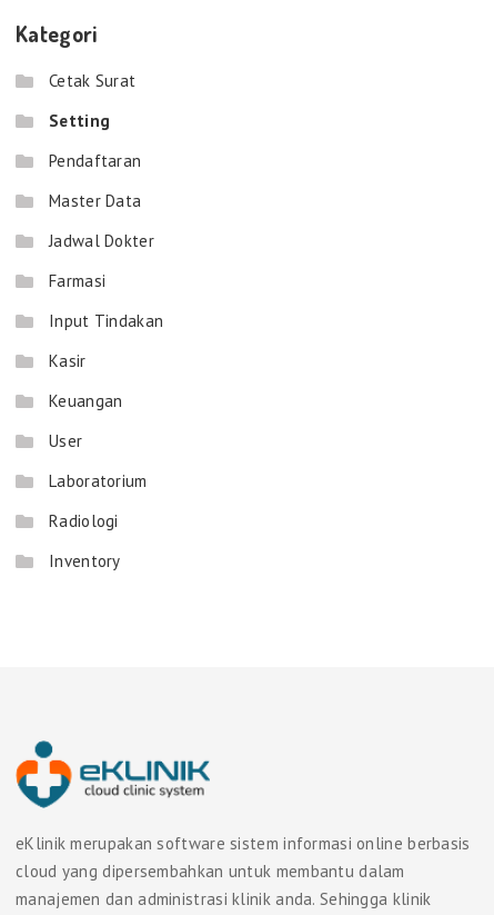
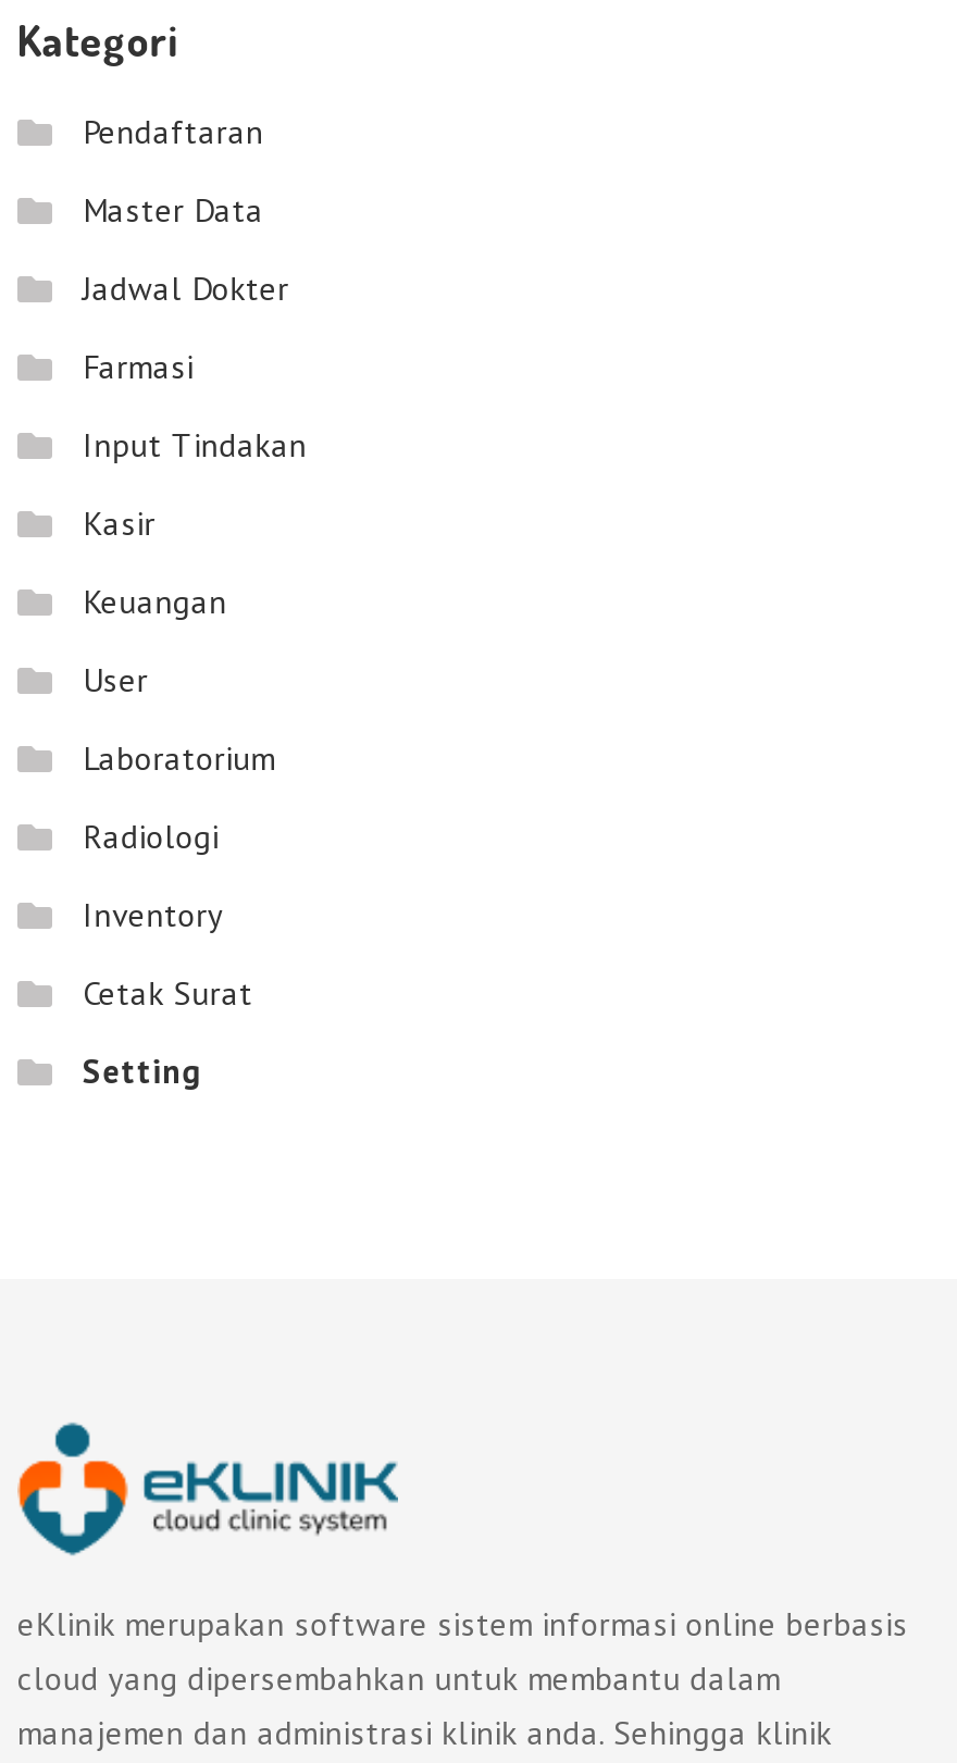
moved [49,70,136,132] -> [83,973,253,1093]: Cetak Surat | Setting
moved [49,150,163,572] -> [83,112,307,936]: Pendaftaran | Master Data | Jadwal Dokter | ... | Radiologi | Inventory

